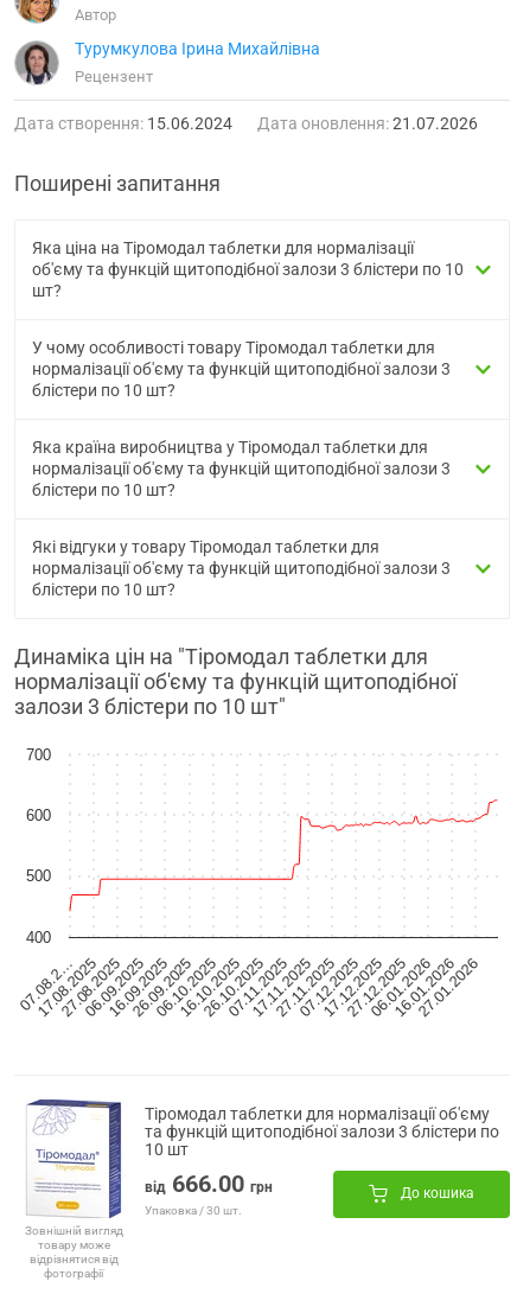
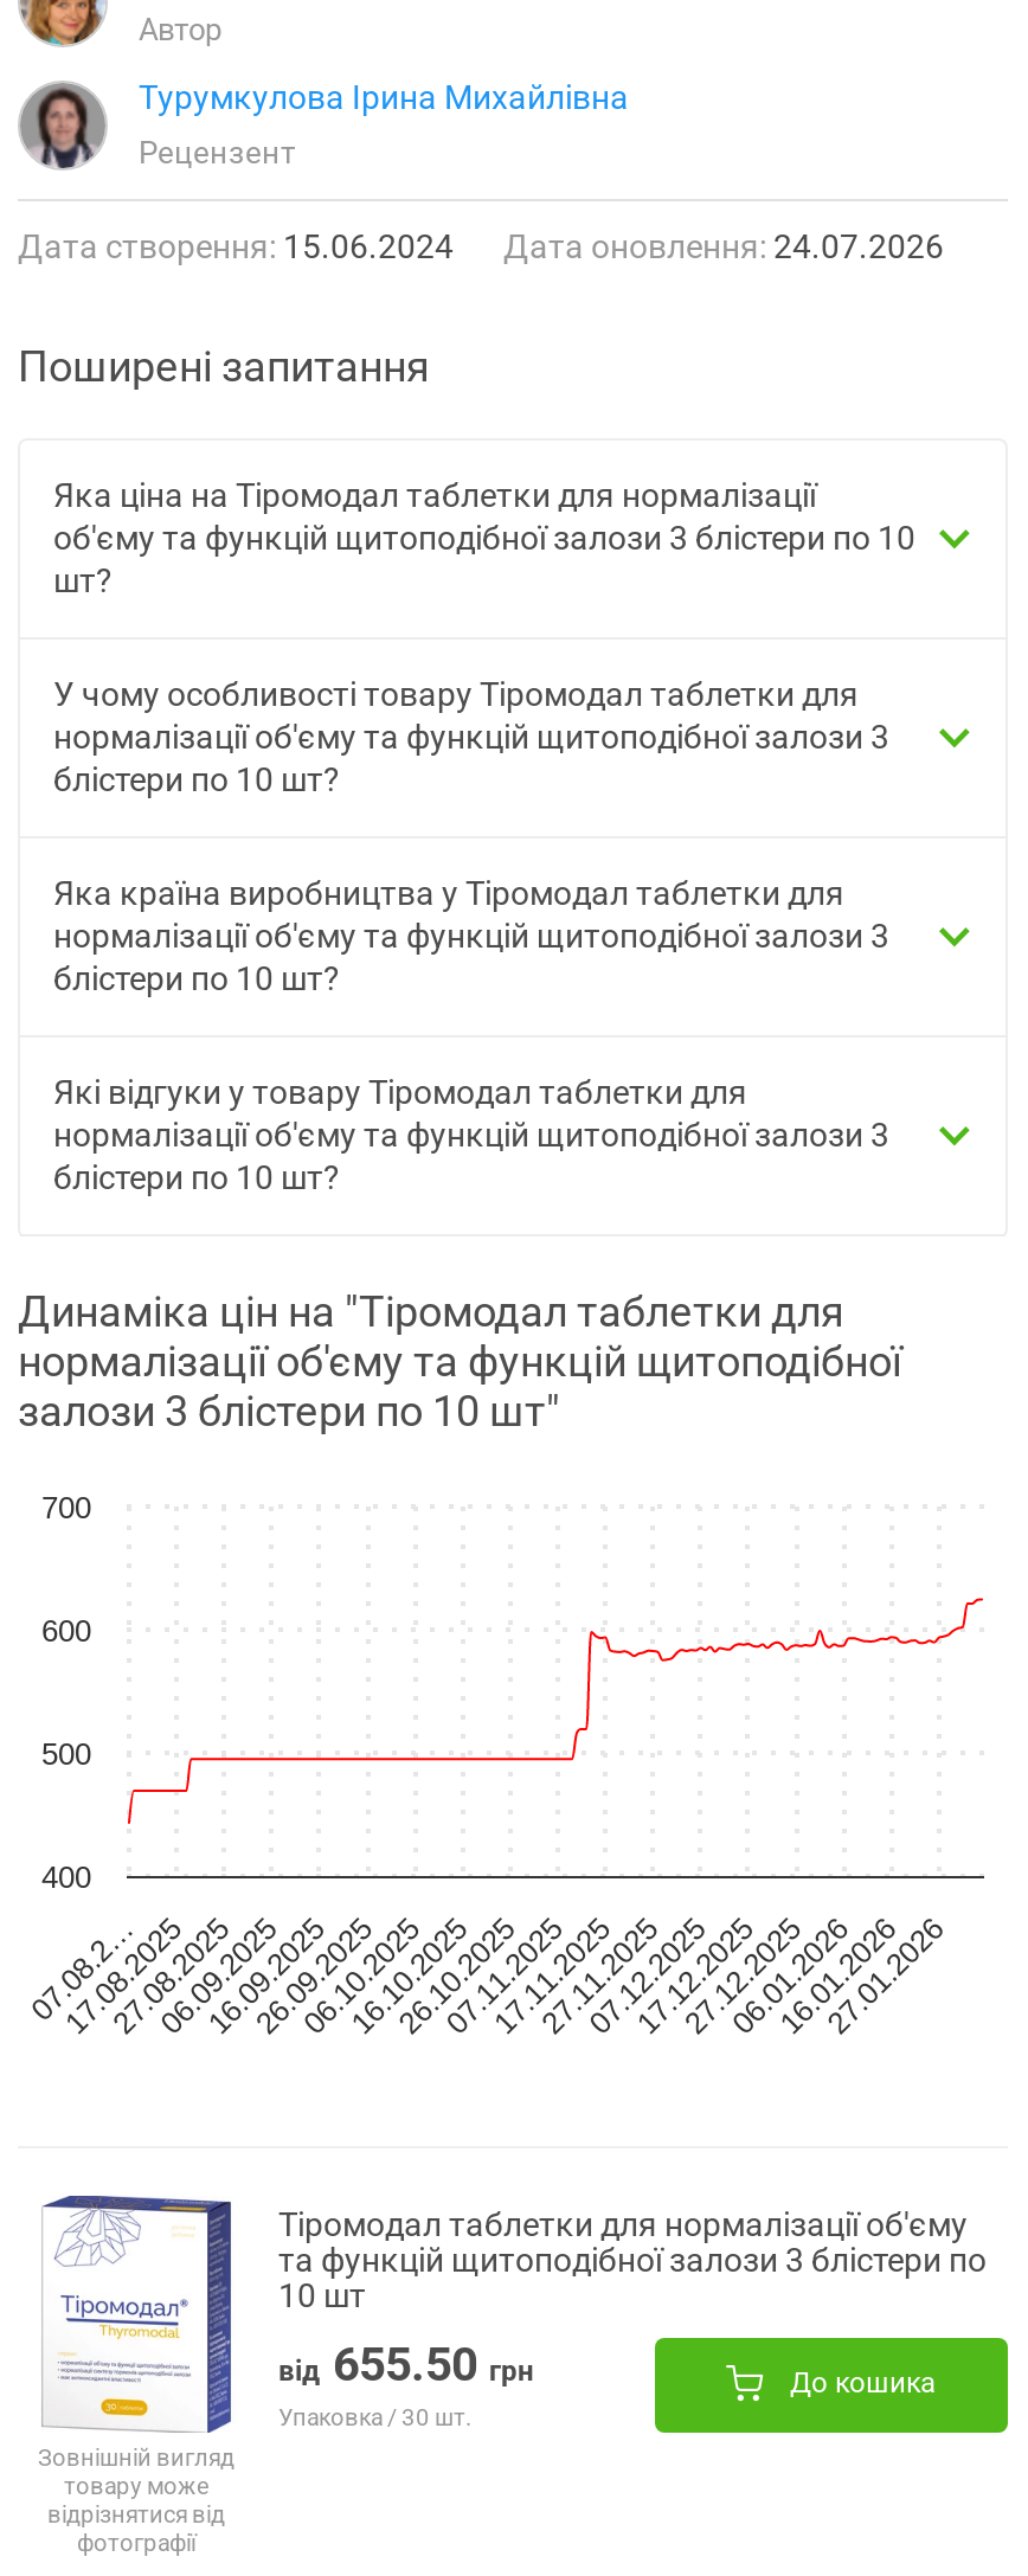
[14,113,478,132] Дата створення: 15.06.2024 Дата оновлення: 21.07.2026 -> [18,226,944,264] Дата створення: 15.06.2024 Дата оновлення: 24.07.2026
[145,1170,273,1198] від 666.00 грн -> [278,2336,534,2393] від 655.50 грн

